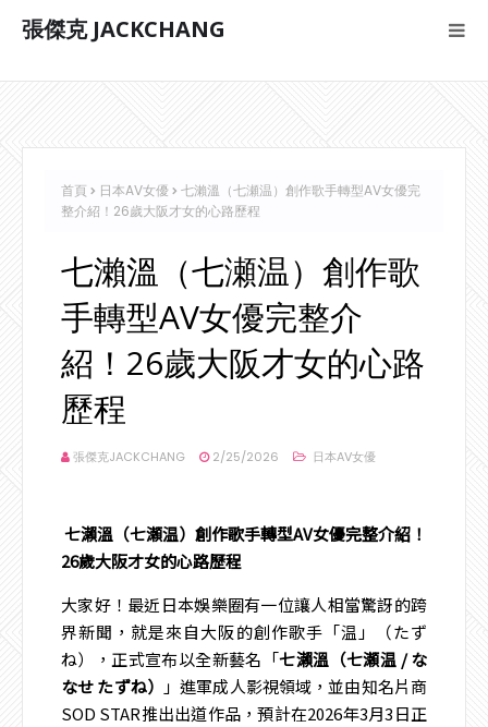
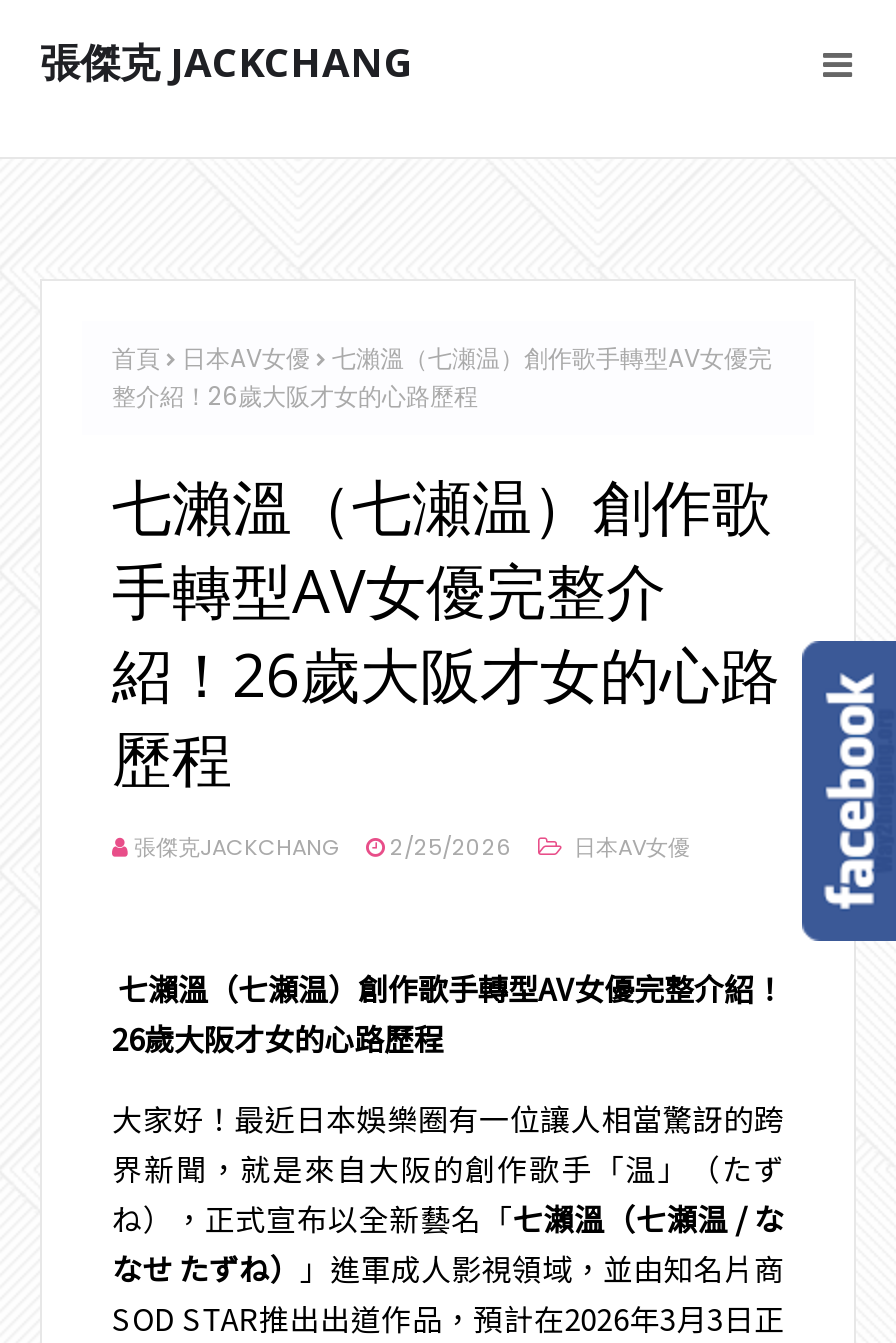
none -> [800,639,890,943] [image]

